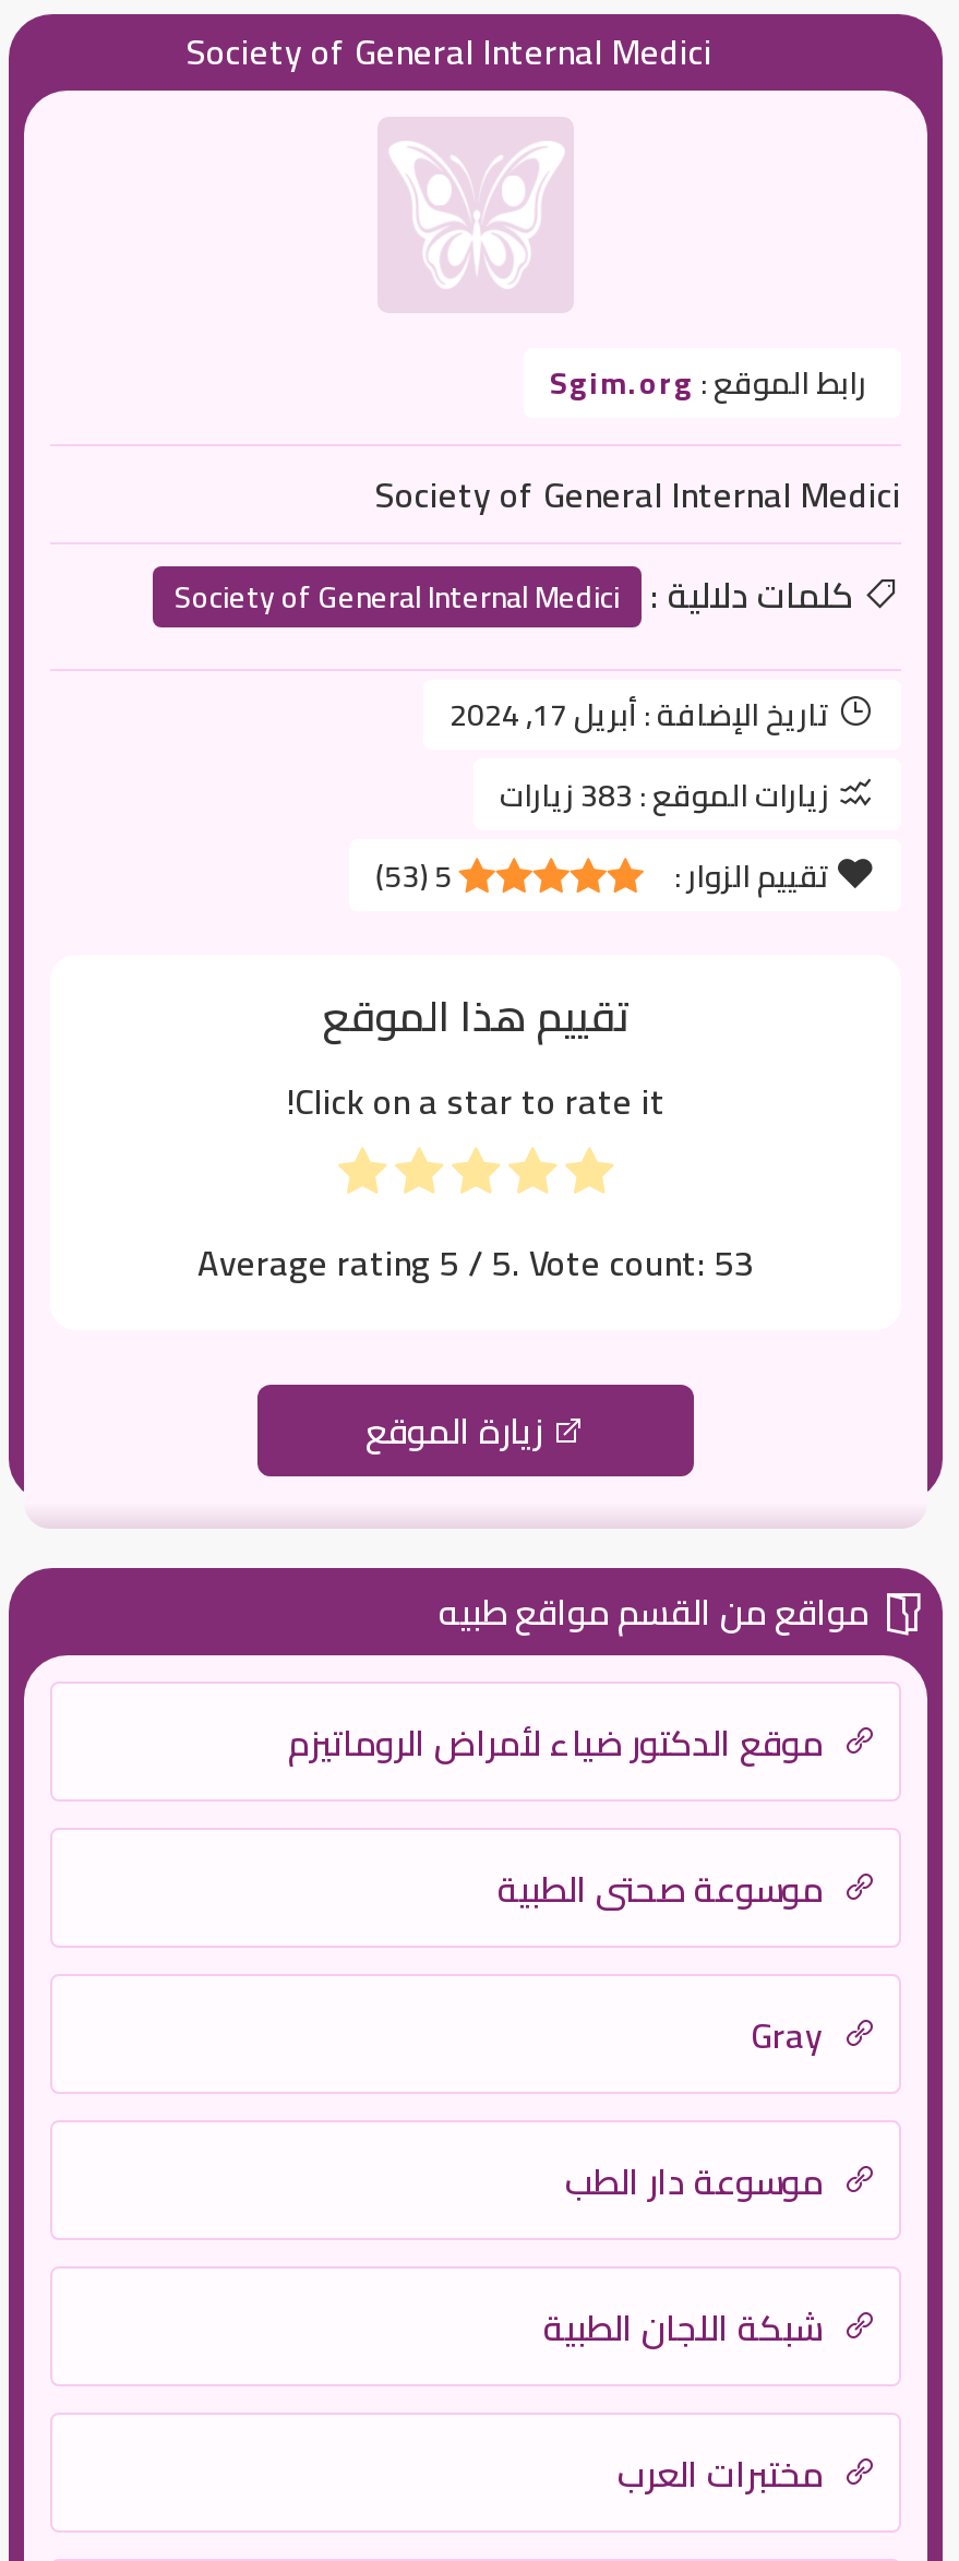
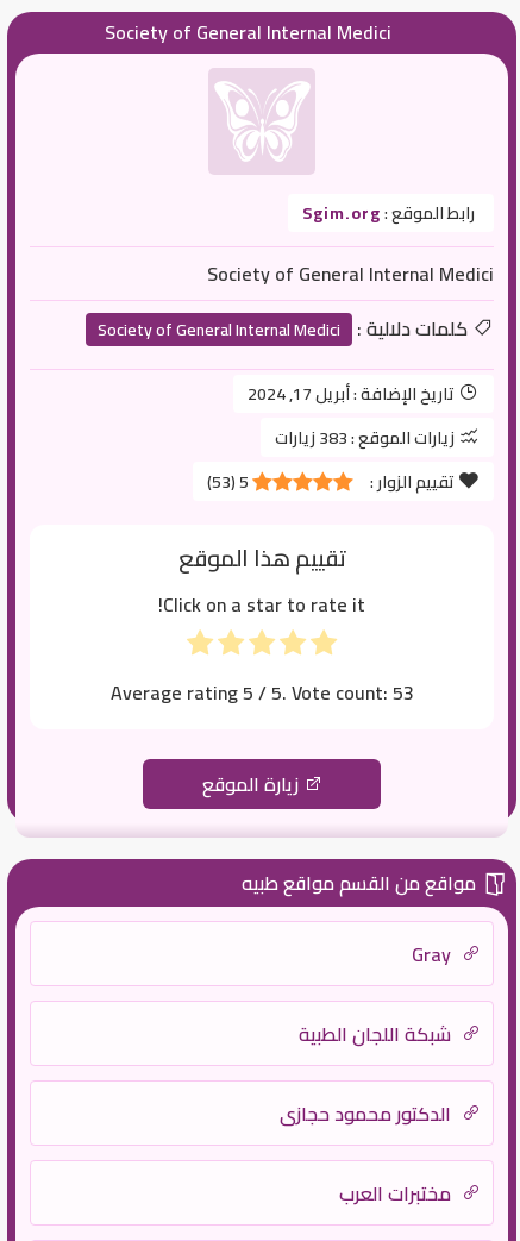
[288,1709,823,1921] موقع الدكتور ضياء لأمراض الروماتيزم | موسوعة صحتي الطبية -> none
[565,2148,823,2214] موسوعة دار الطب -> none
moved [543,2294,823,2360] -> [299,1016,451,1052]: شبكة اللجان الطبية
none -> [280,1096,451,1131] الدكتور محمود حجازي

